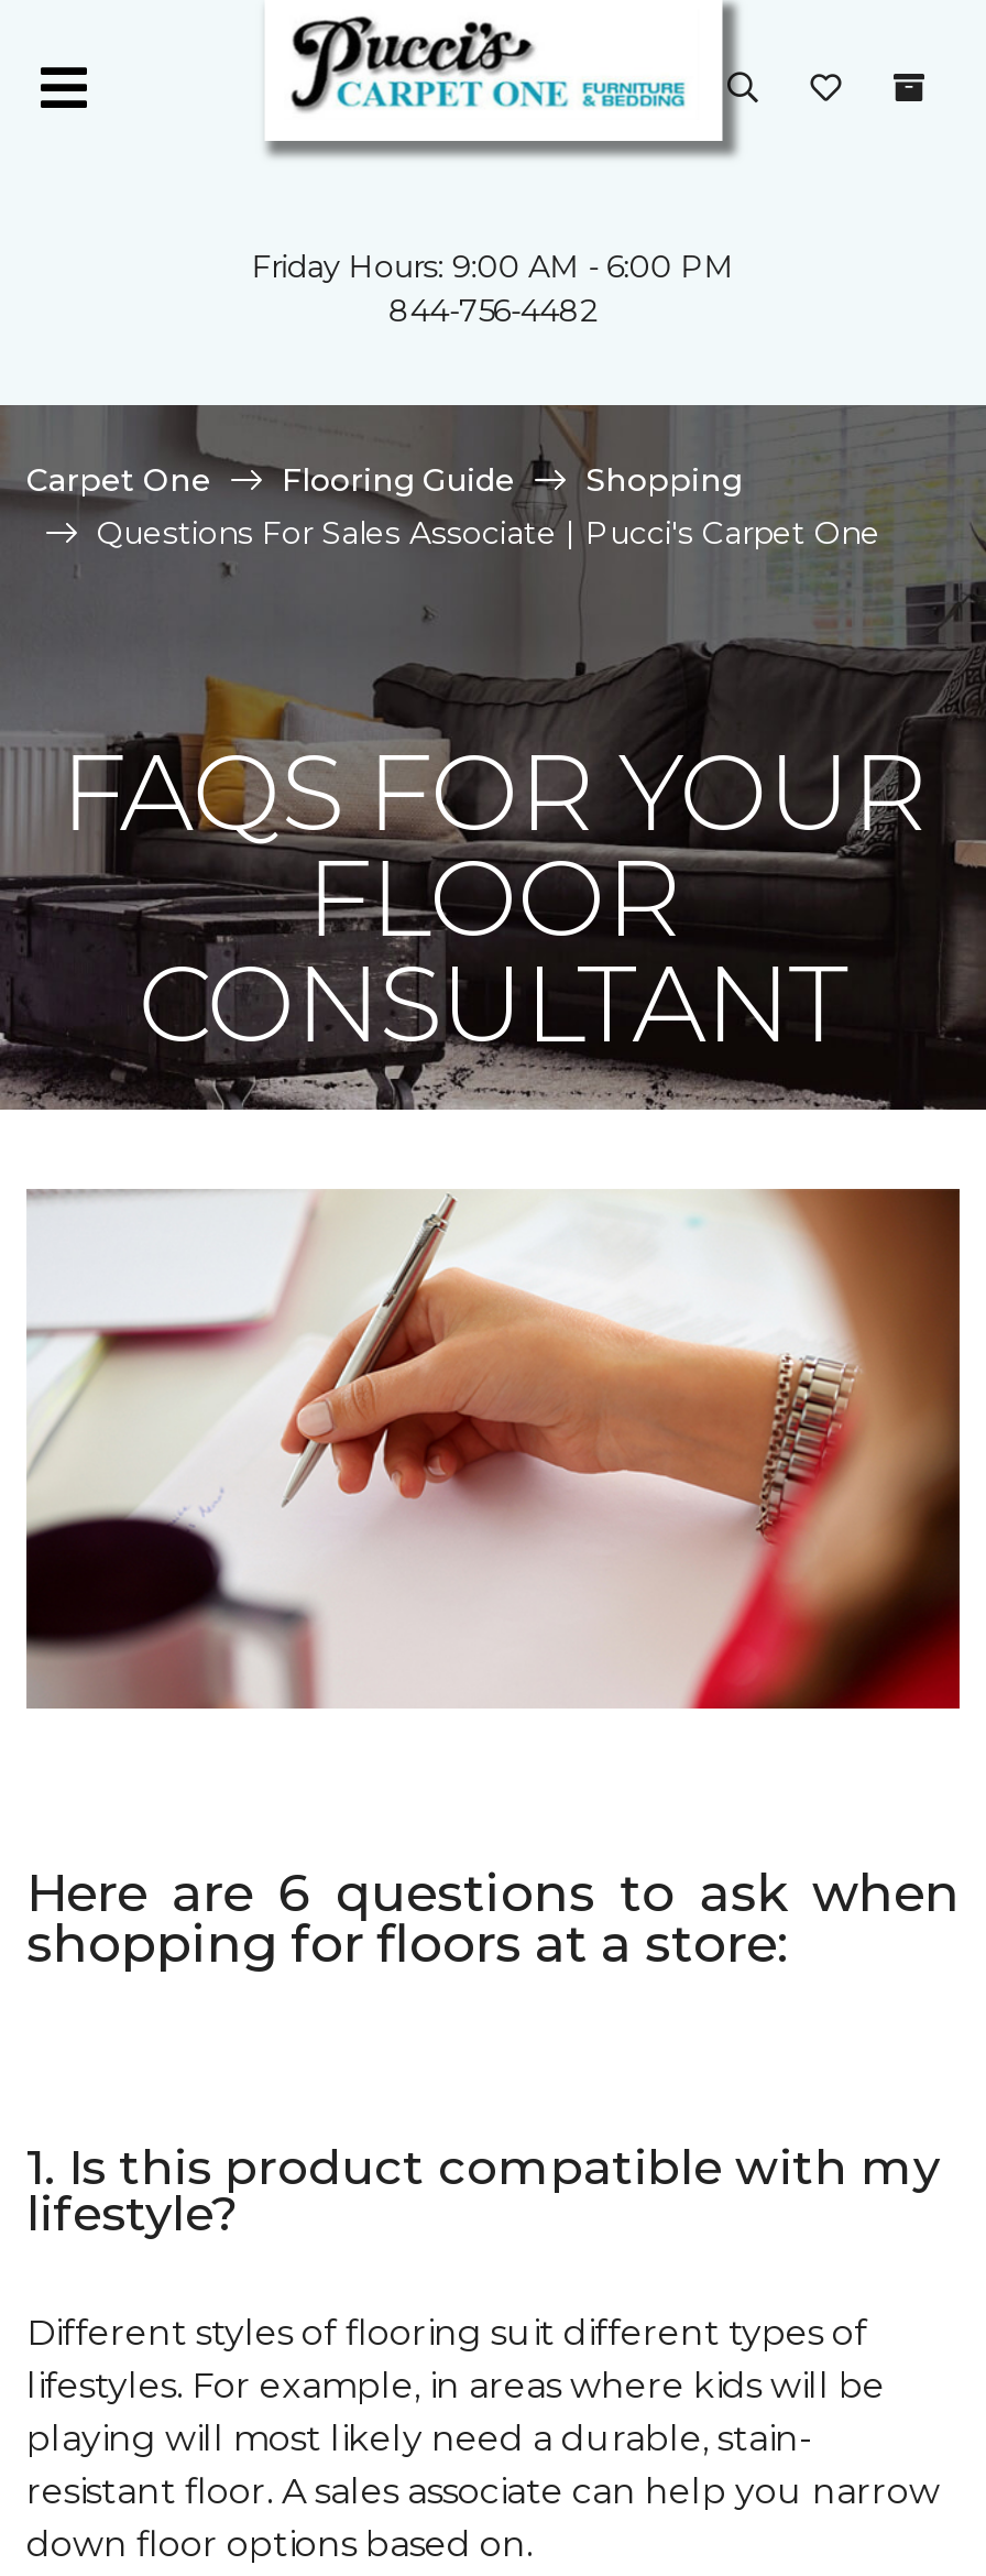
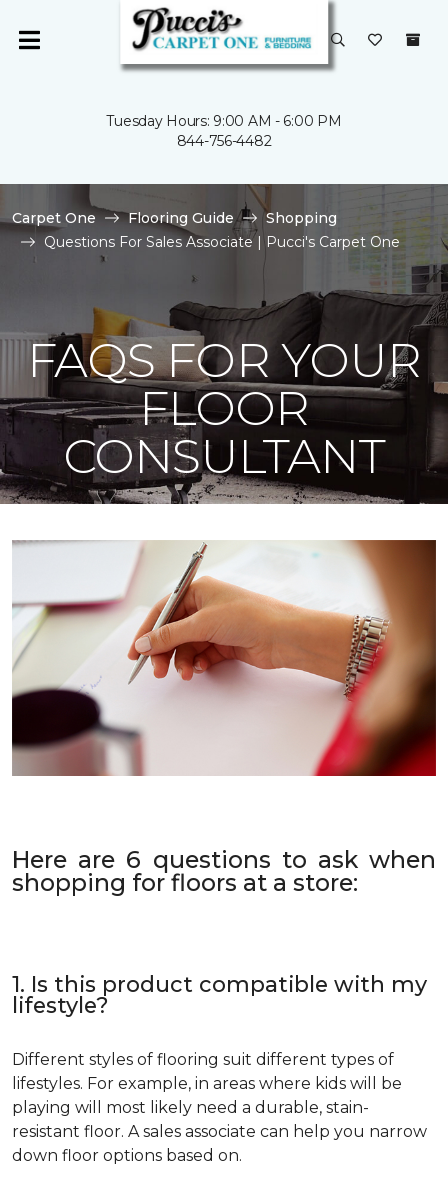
[252,247,734,286] Friday Hours: 9:00 AM - 6:00 PM -> [106,112,341,130] Tuesday Hours: 9:00 AM - 6:00 PM

